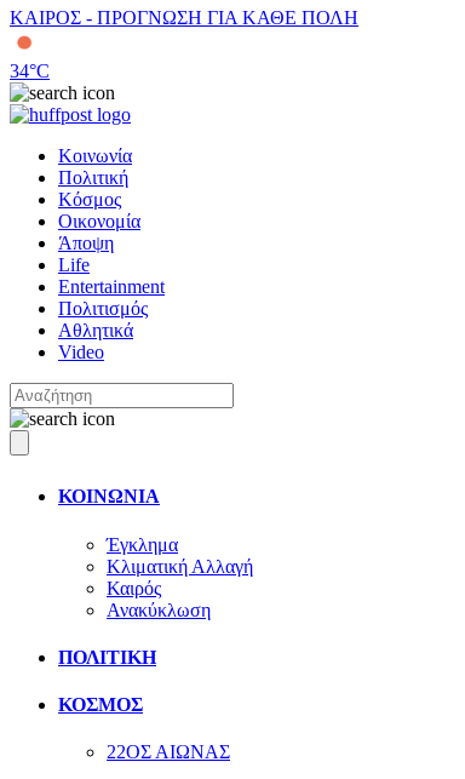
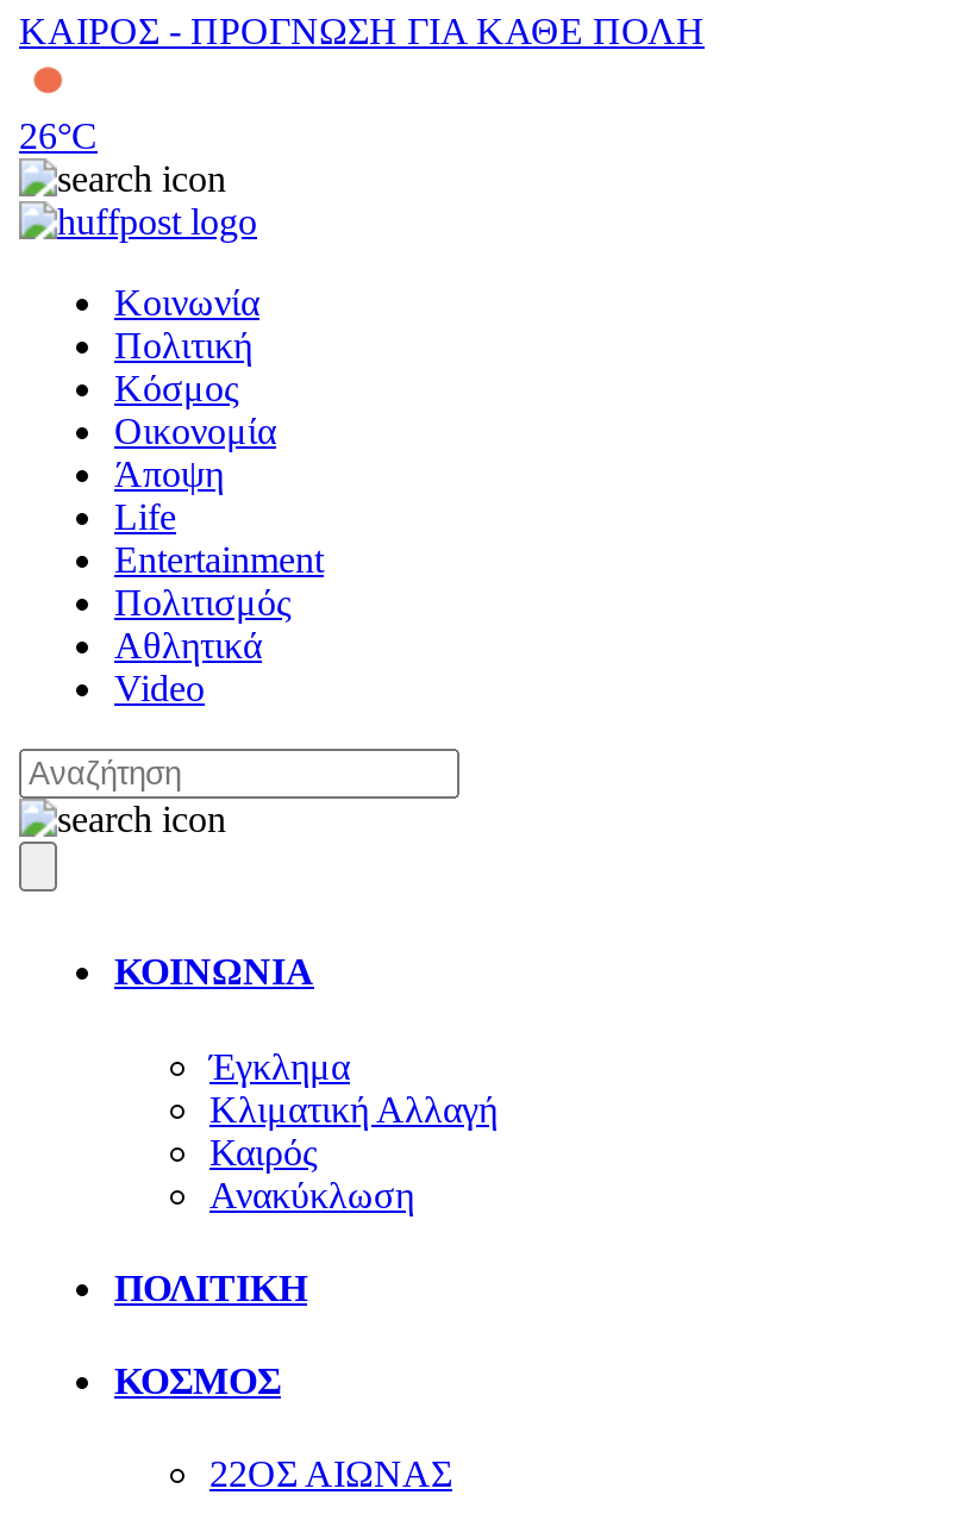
[10,61,50,81] 34°C -> [19,115,98,156] 26°C

